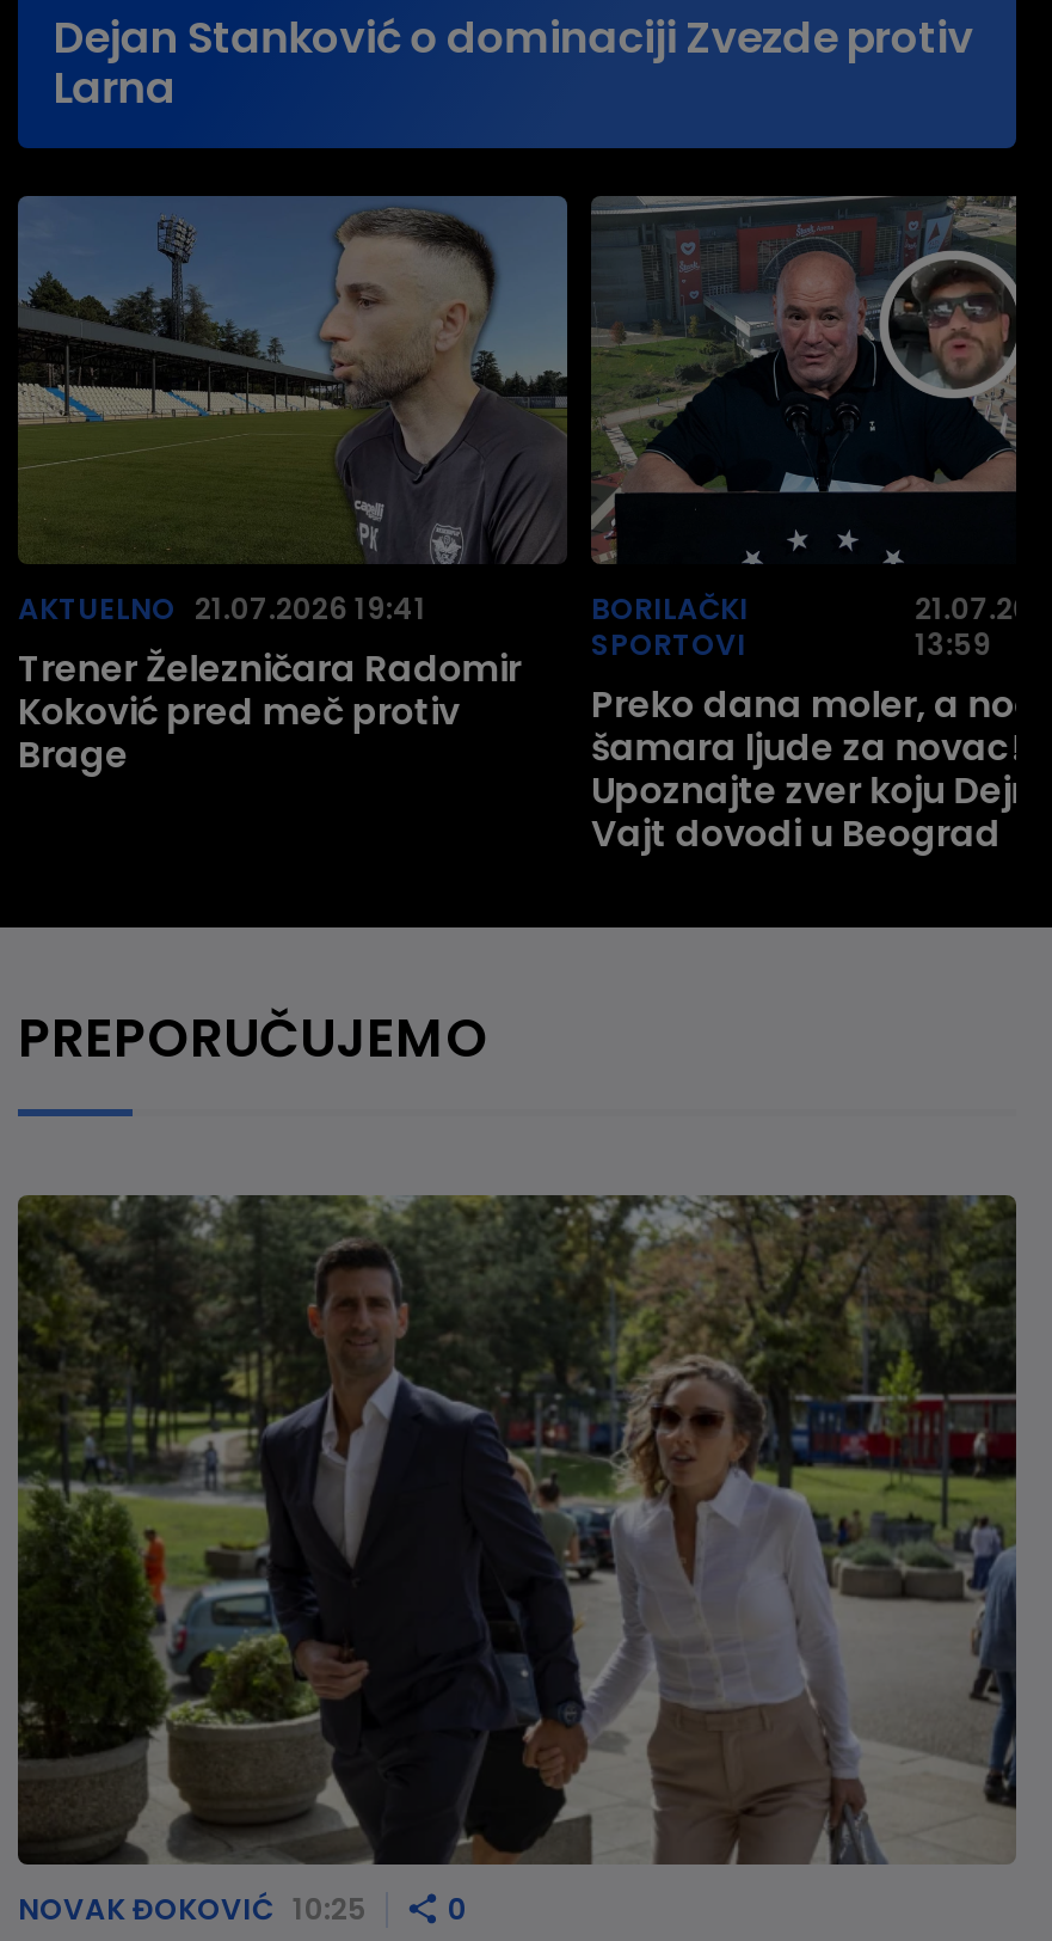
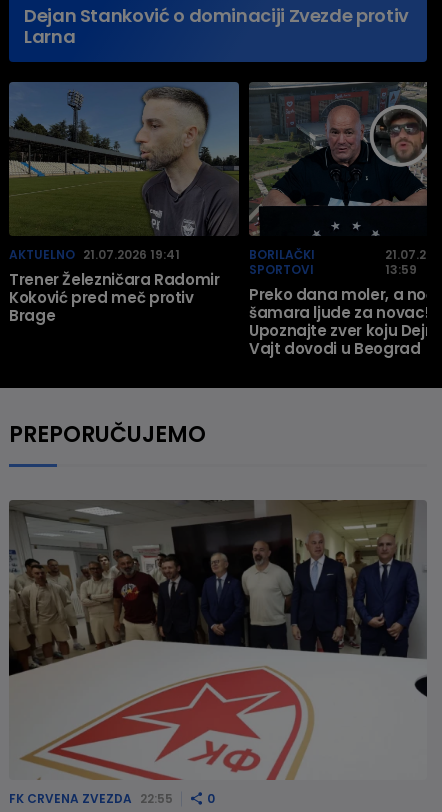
[16,1193,1019,1930] [image] | NOVAK ĐOKOVIĆ 10:25 -> [9,499,427,807] [image] | FK CRVENA ZVEZDA 22:55

